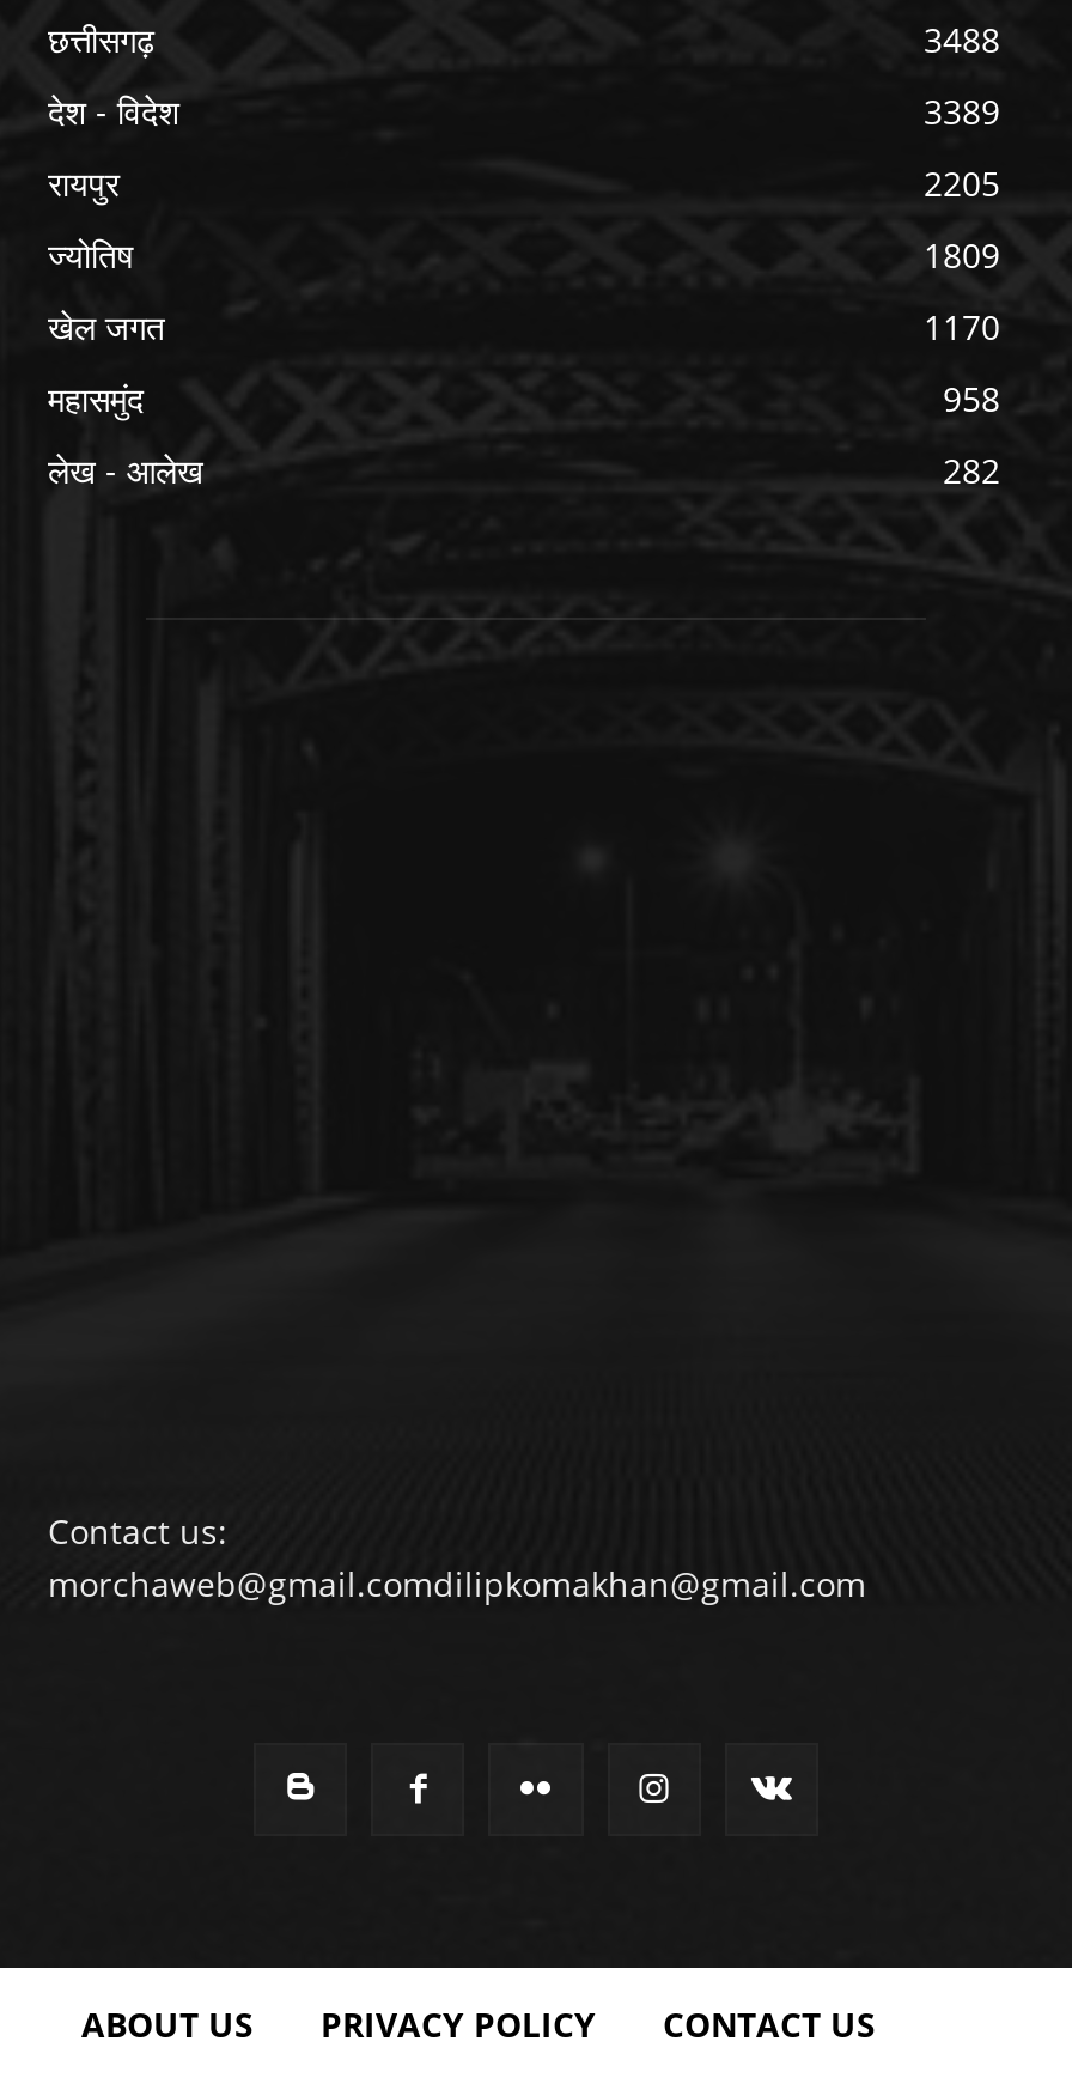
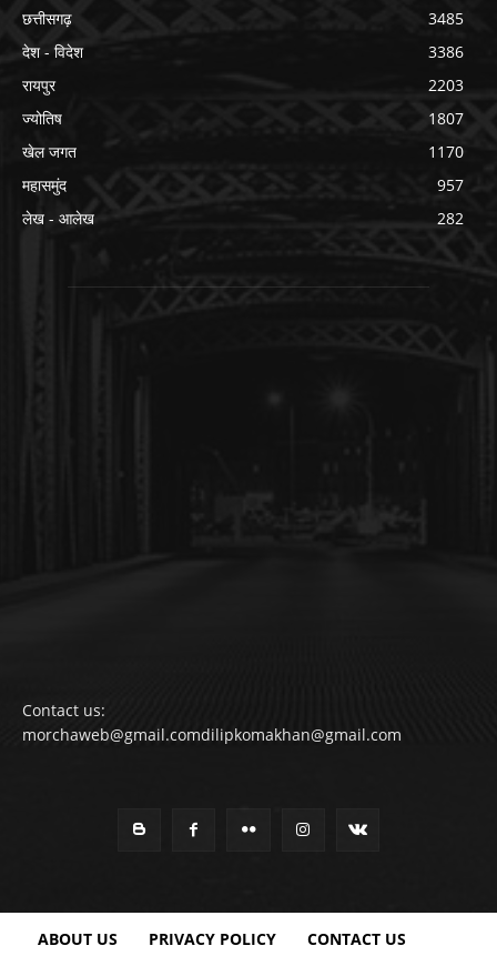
[924,16,1000,62] 3488 -> [428,8,464,29] 3485
[924,88,1000,134] 3389 -> [428,41,464,62] 3386
[924,160,1000,205] 2205 -> [428,74,464,95] 2203
[924,232,1000,277] 1809 -> [428,107,464,129] 1807
[943,375,1000,421] 958 -> [437,174,464,195] 957

